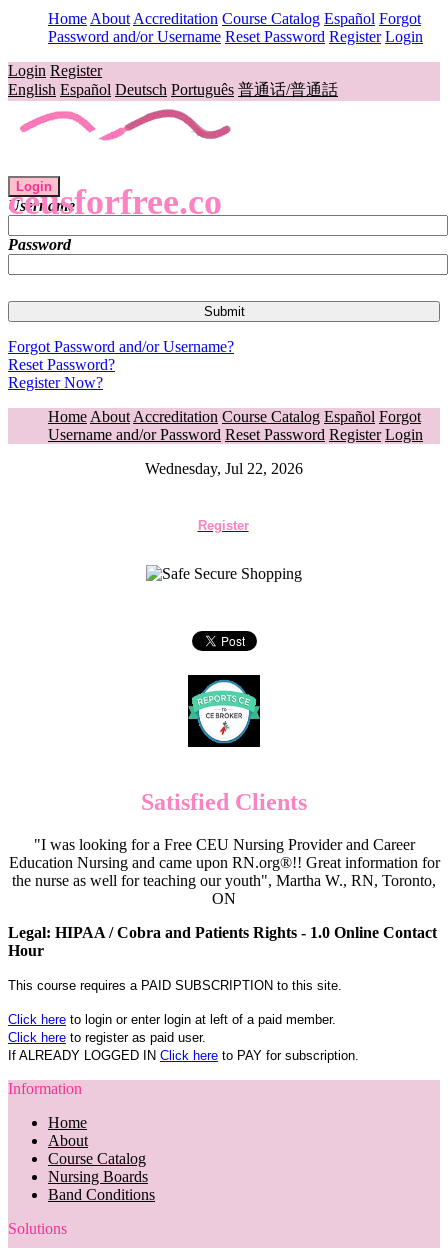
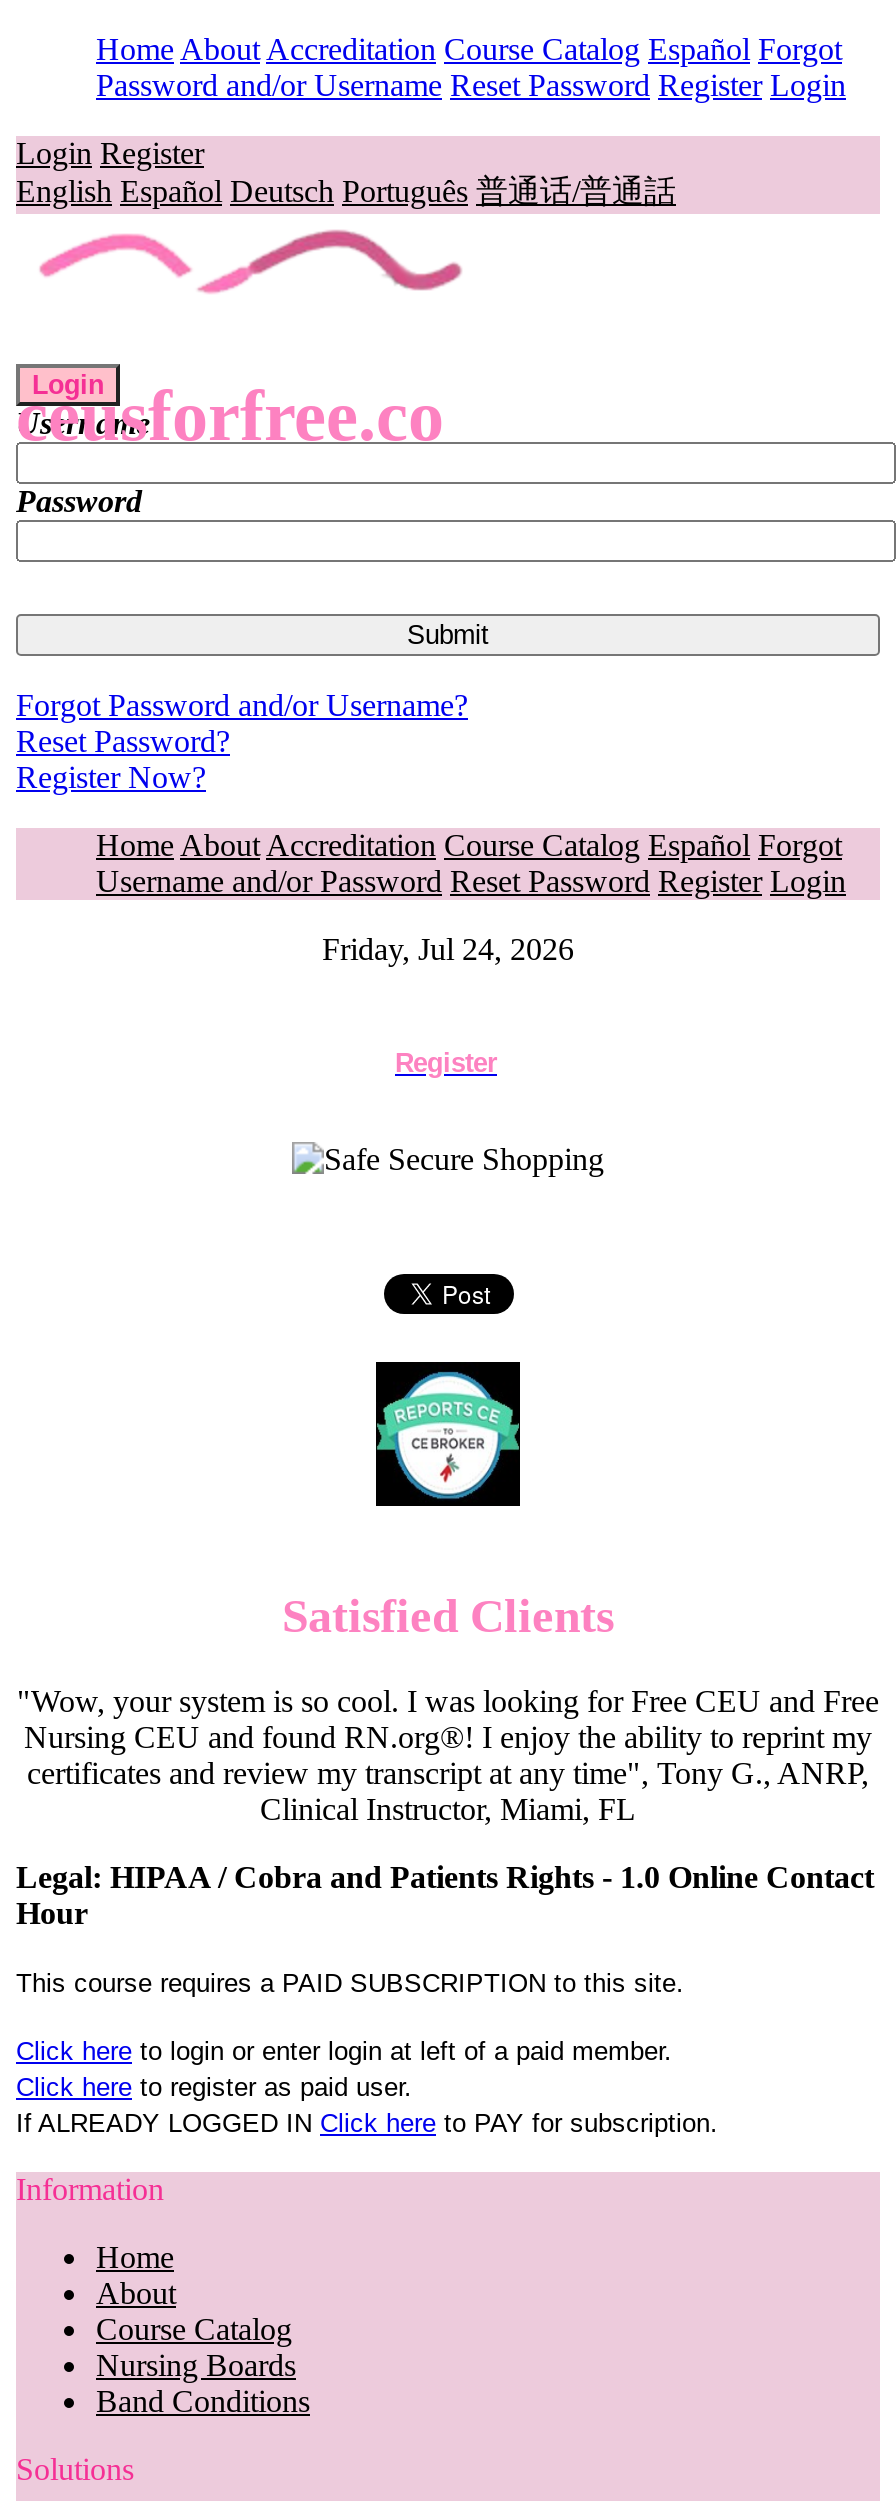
[145,460,303,477] Wednesday, Jul 22, 2026 -> [322,932,574,966] Friday, Jul 24, 2026
[8,836,439,907] "I was looking for a Free CEU Nursing Provider and Career | Education Nursing and came upon RN.org®!! Great information for | the nurse as well for teaching our youth", Martha W., RN, Toronto, | ON -> [17,1684,879,1826] "Wow, your system is so cool. I was looking for Free CEU and Free | Nursing CEU and found RN.org®! I enjoy the ability to reprint my | certificates and review my transcript at any time", Tony G., ANRP, | Clinical Instructor, Miami, FL

